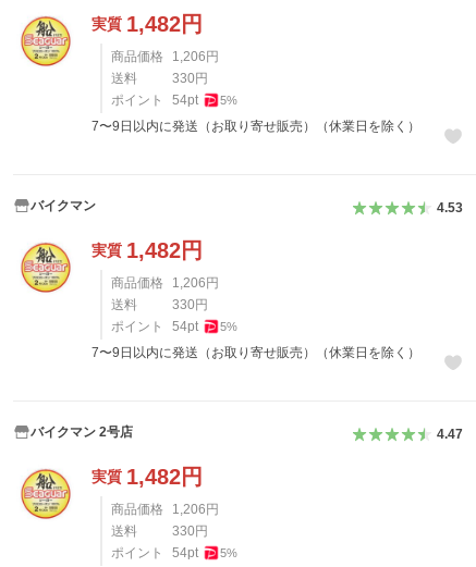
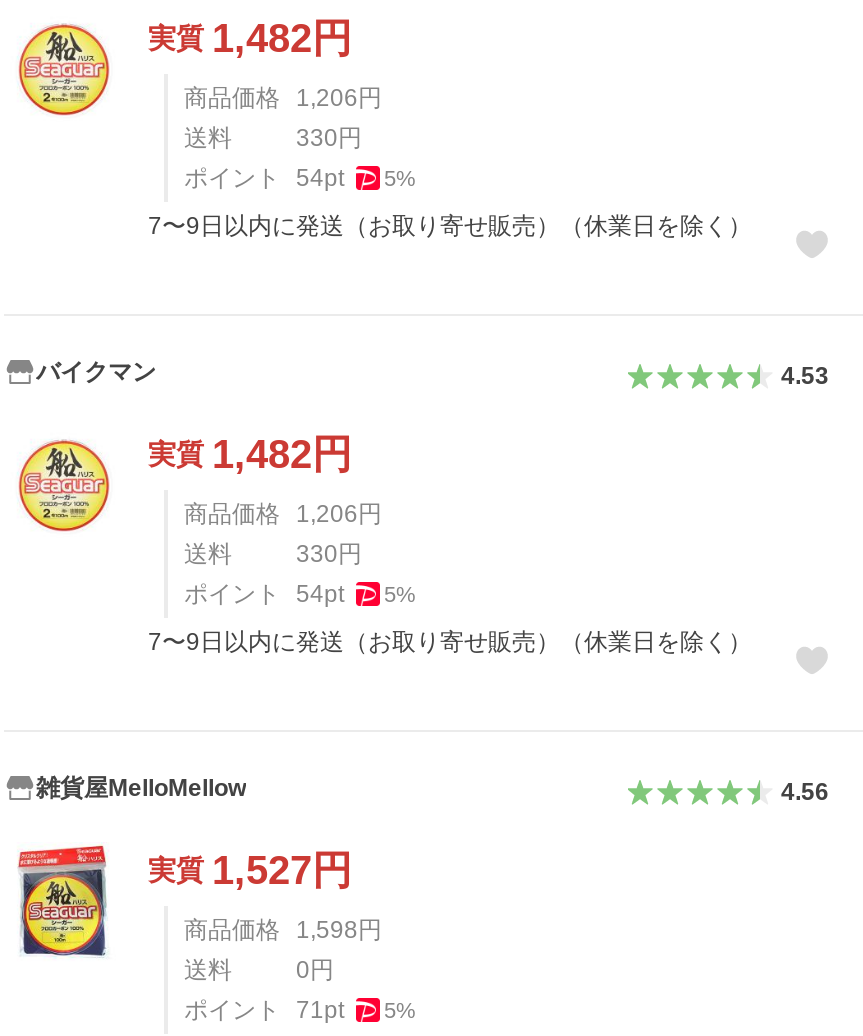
[30,424,462,442] バイクマン 2号店 | 4.47 -> [36,774,829,806] 雑貨屋MelloMellow | 4.56
[20,464,203,523] [image] | 実質1,482円 -> [16,844,352,958] [image] | 実質1,527円
[111,502,219,517] 商品価格 1,206円 -> [184,916,382,944] 商品価格 1,598円
[172,523,208,539] 330円 -> [296,956,334,984] 0円
[111,545,237,560] ポイント 54pt 5% -> [184,996,416,1024] ポイント 71pt 5%

